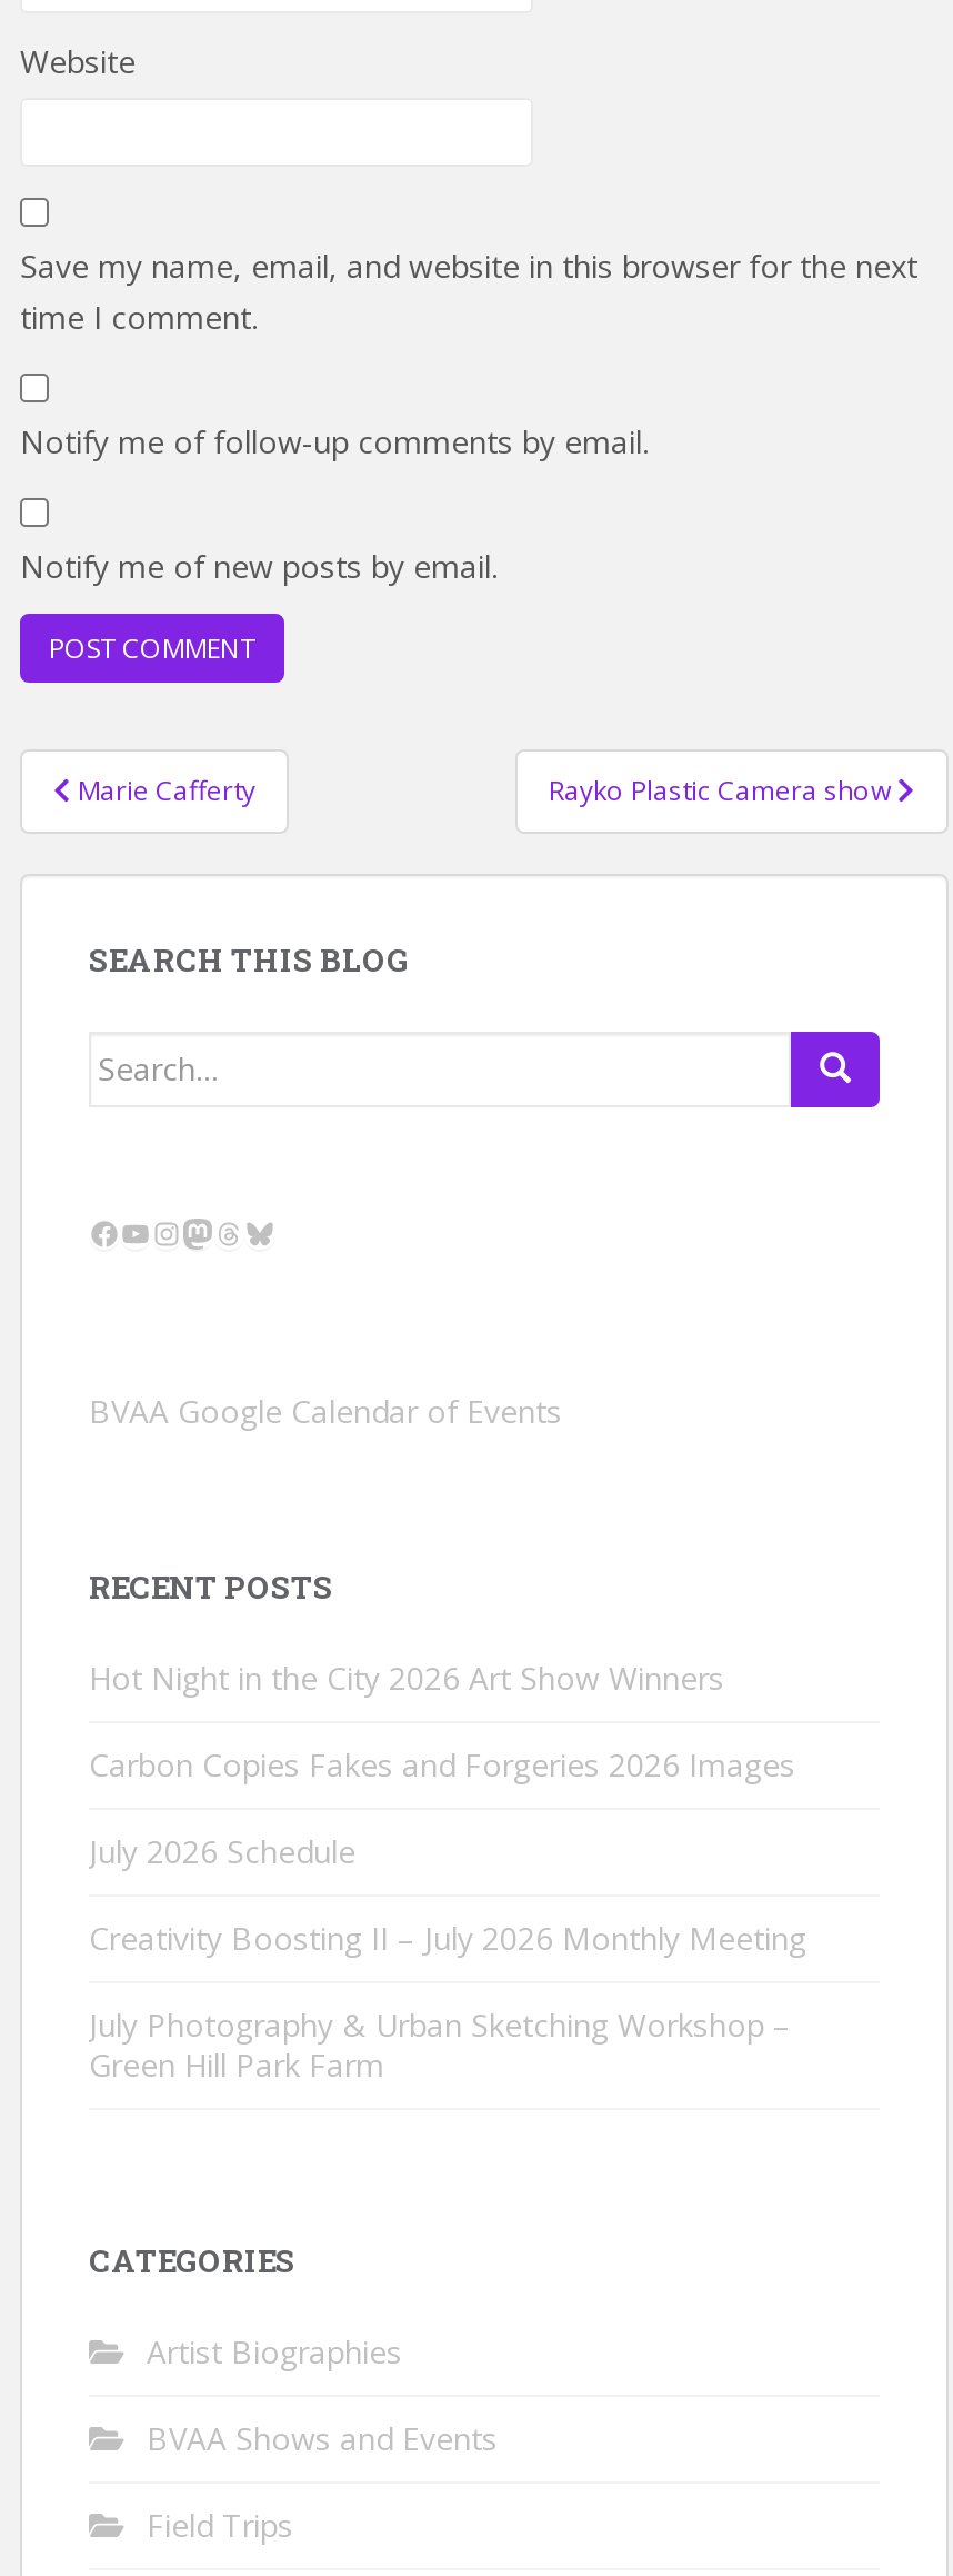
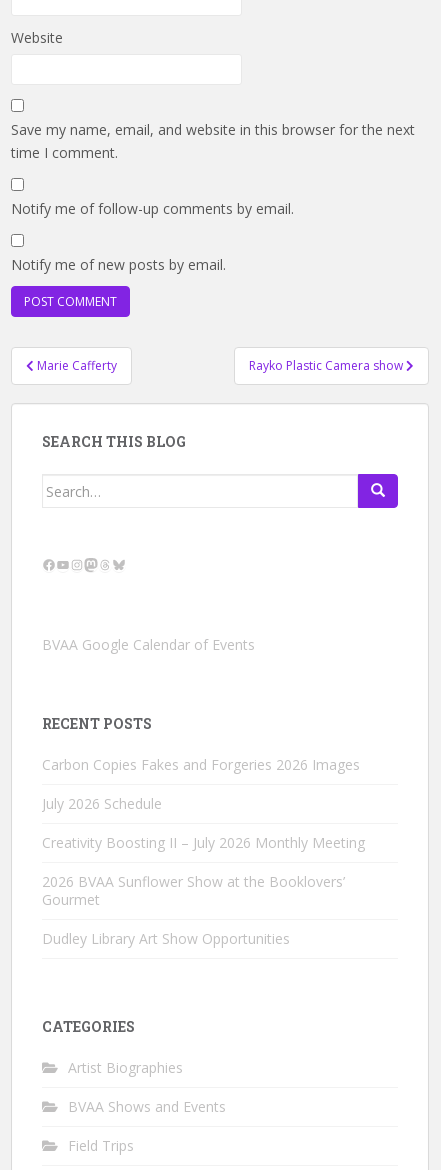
[89,1657,724,1699] Hot Night in the City 2026 Art Show Winners -> none
moved [89,1743,806,1959] -> [42,755,365,852]: Carbon Copies Fakes and Forgeries 2026 Images | July 2026 Schedule | Creativity Boosting II – July 2026 Monthly Meeting
[89,2003,791,2086] July Photography & Urban Sketching Workshop – | Green Hill Park Farm -> [42,872,345,948] 2026 BVAA Sunflower Show at the Booklovers’ | Gourmet | Dudley Library Art Show Opportunities

